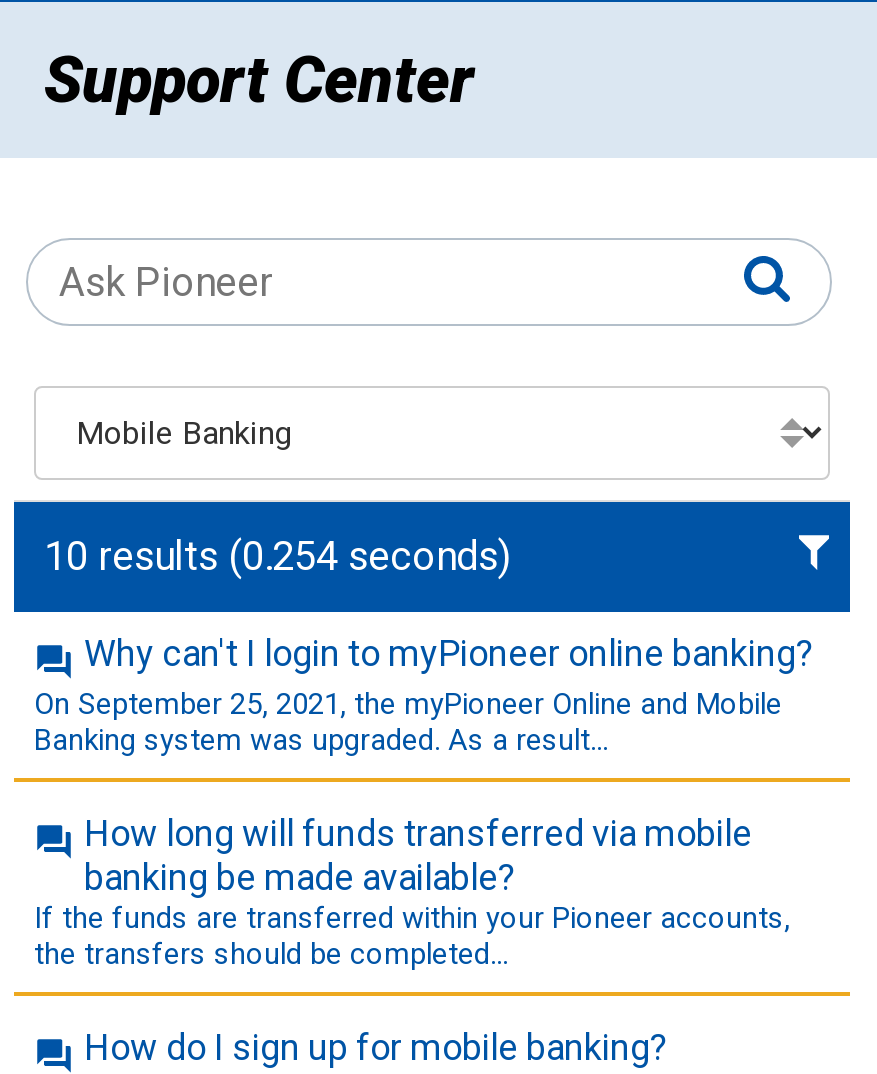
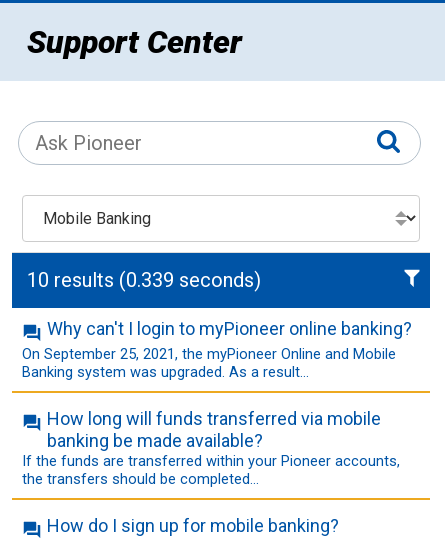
[44,532,512,580] 10 results (0.254 seconds) -> [27,268,261,292] 10 results (0.339 seconds)

